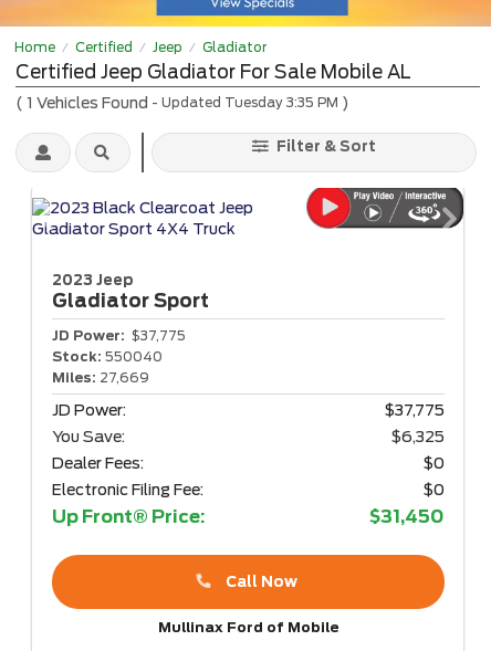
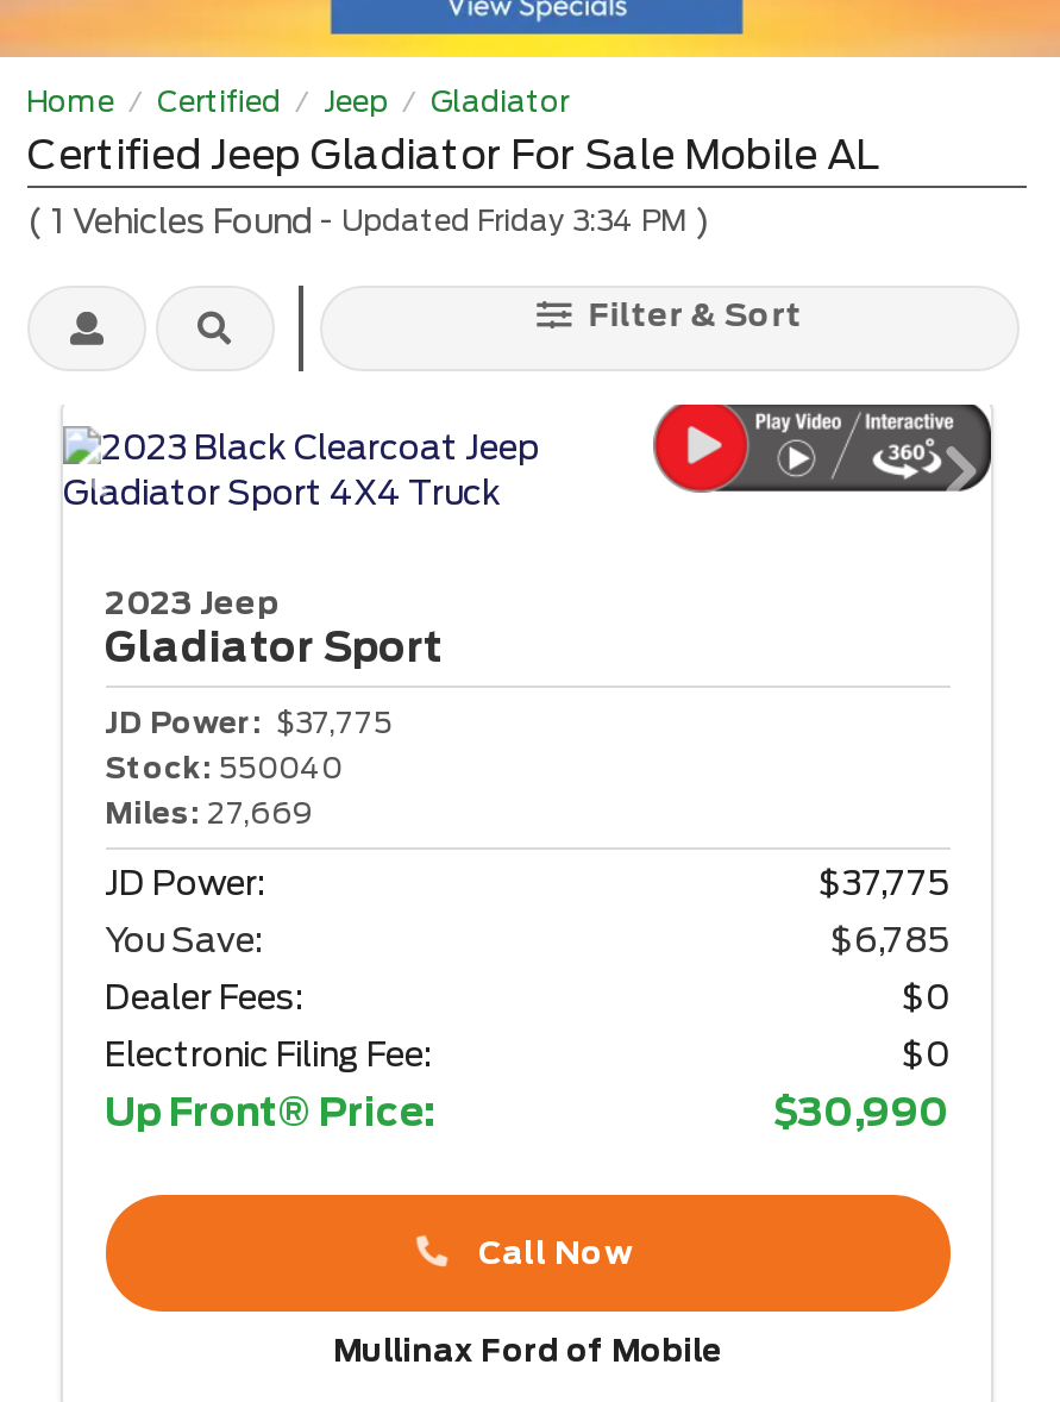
[15,93,349,111] (1 Vehicles Found - Updated Tuesday 3:35 PM) -> [27,201,710,239] (1 Vehicles Found - Updated Friday 3:34 PM)
[390,428,444,445] $6,325 -> [830,921,949,959] $6,785
[369,506,444,527] $31,450 -> [773,1090,949,1135] $30,990

